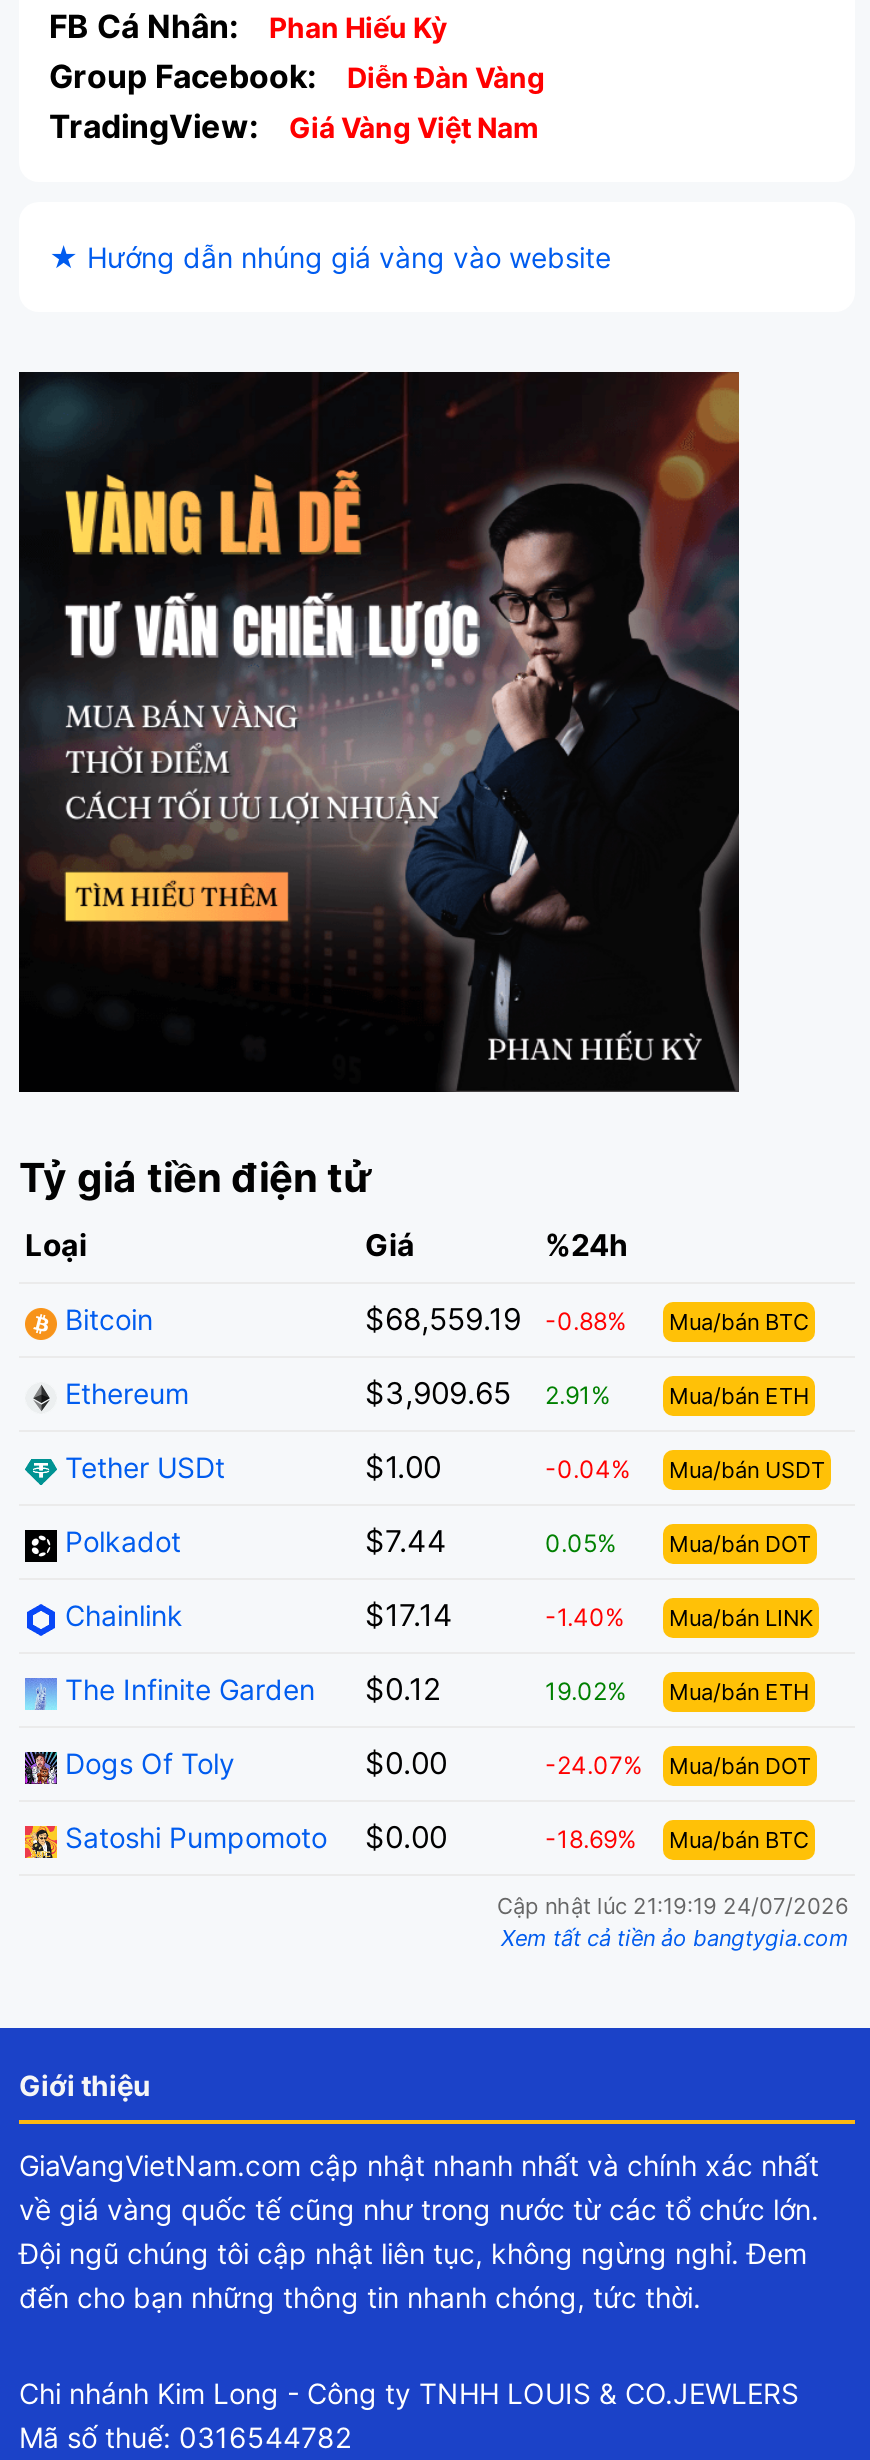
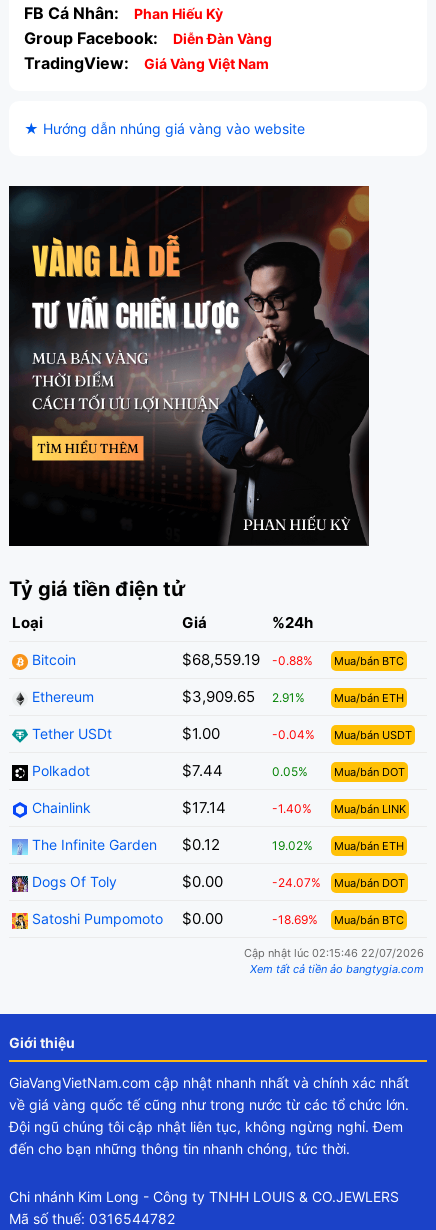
[497,1893,849,1921] Cập nhật lúc 21:19:19 24/07/2026 -> [244,946,424,960] Cập nhật lúc 02:15:46 22/07/2026

